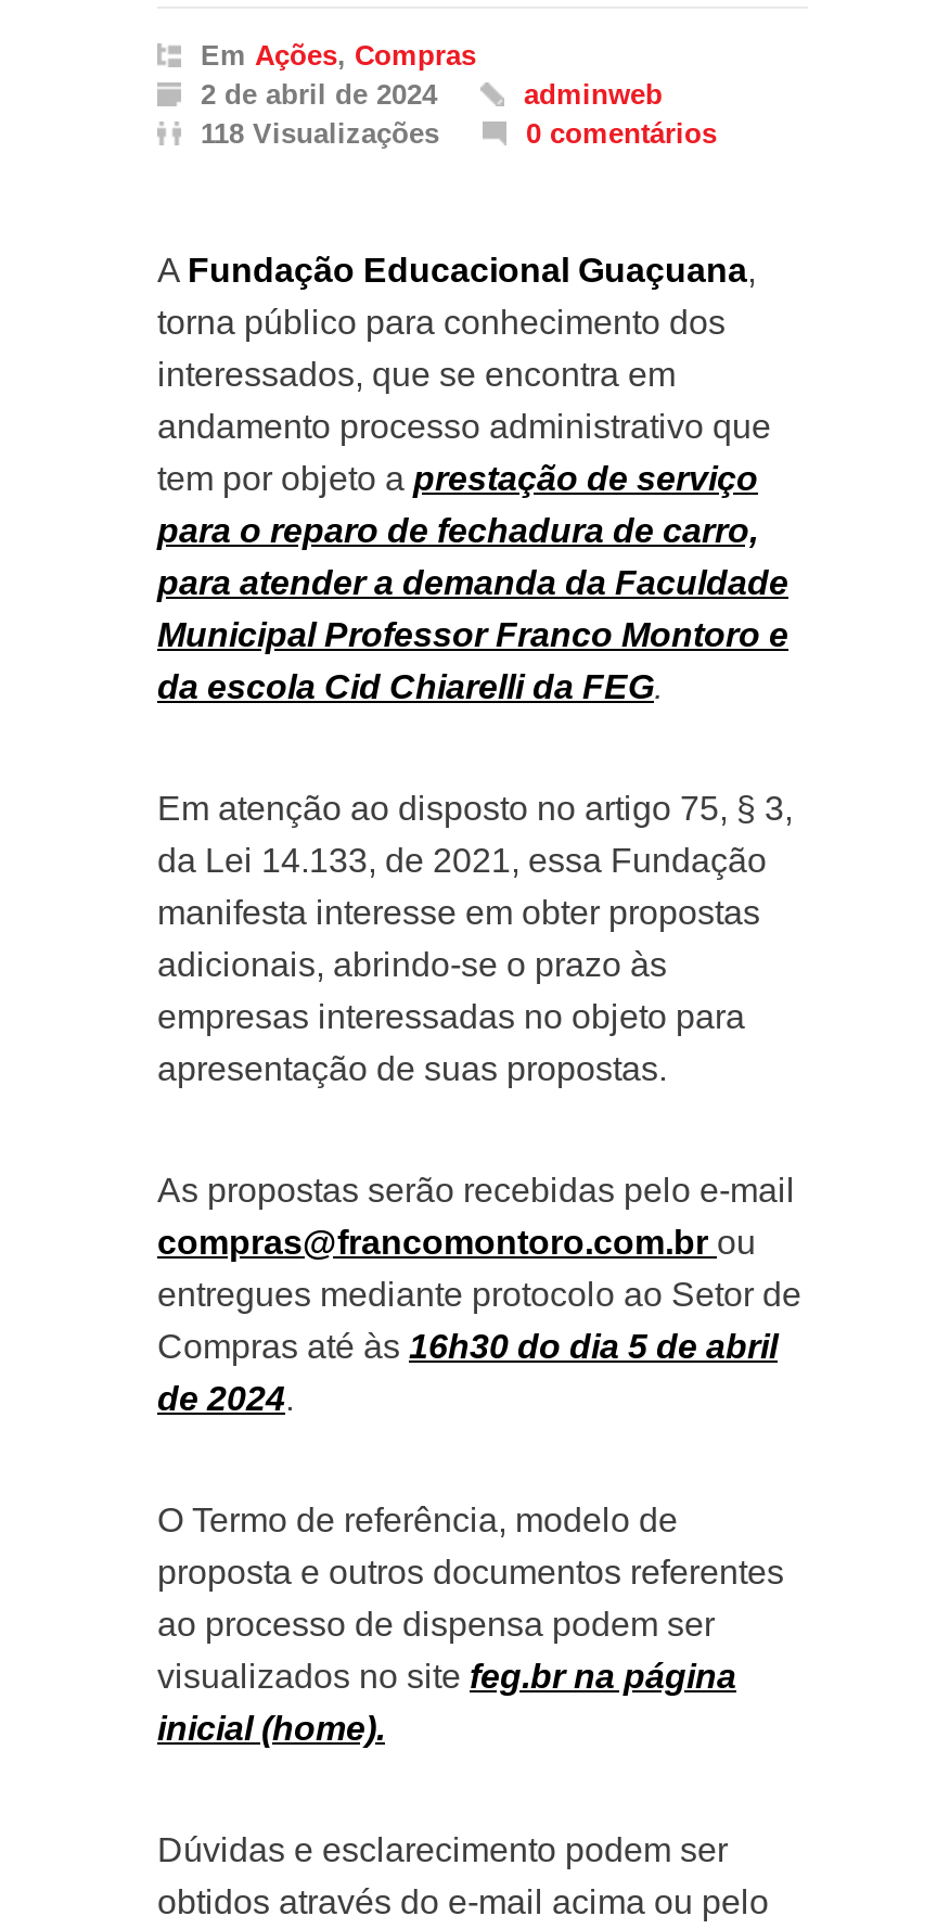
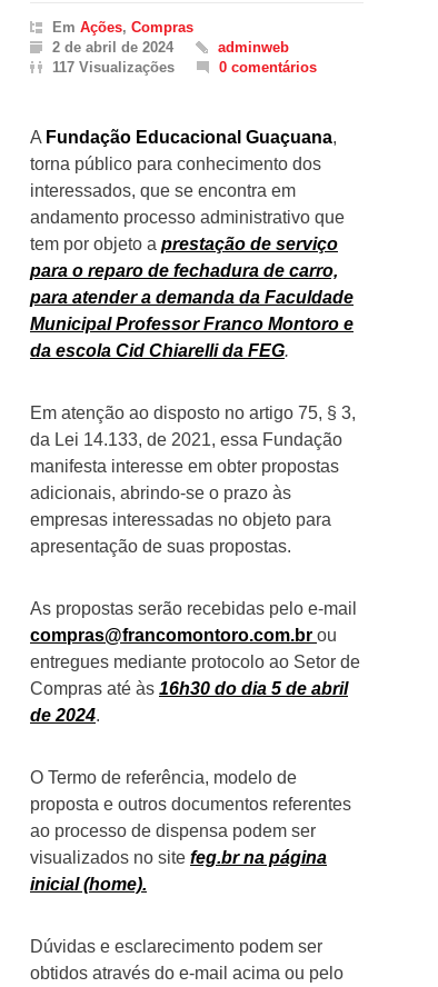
[201,117,439,150] 118 Visualizações -> [52,59,175,76] 117 Visualizações

